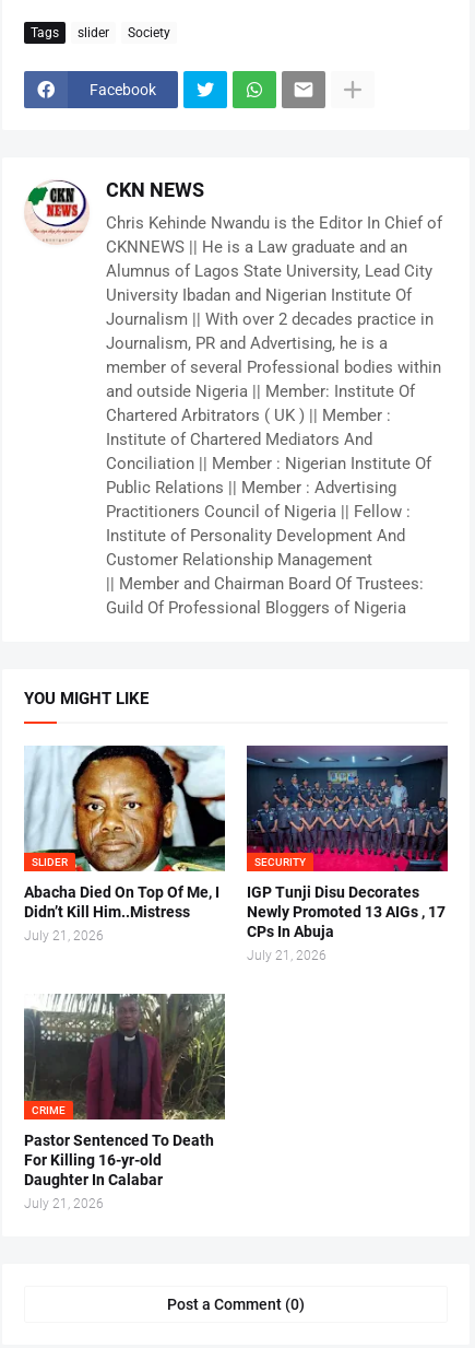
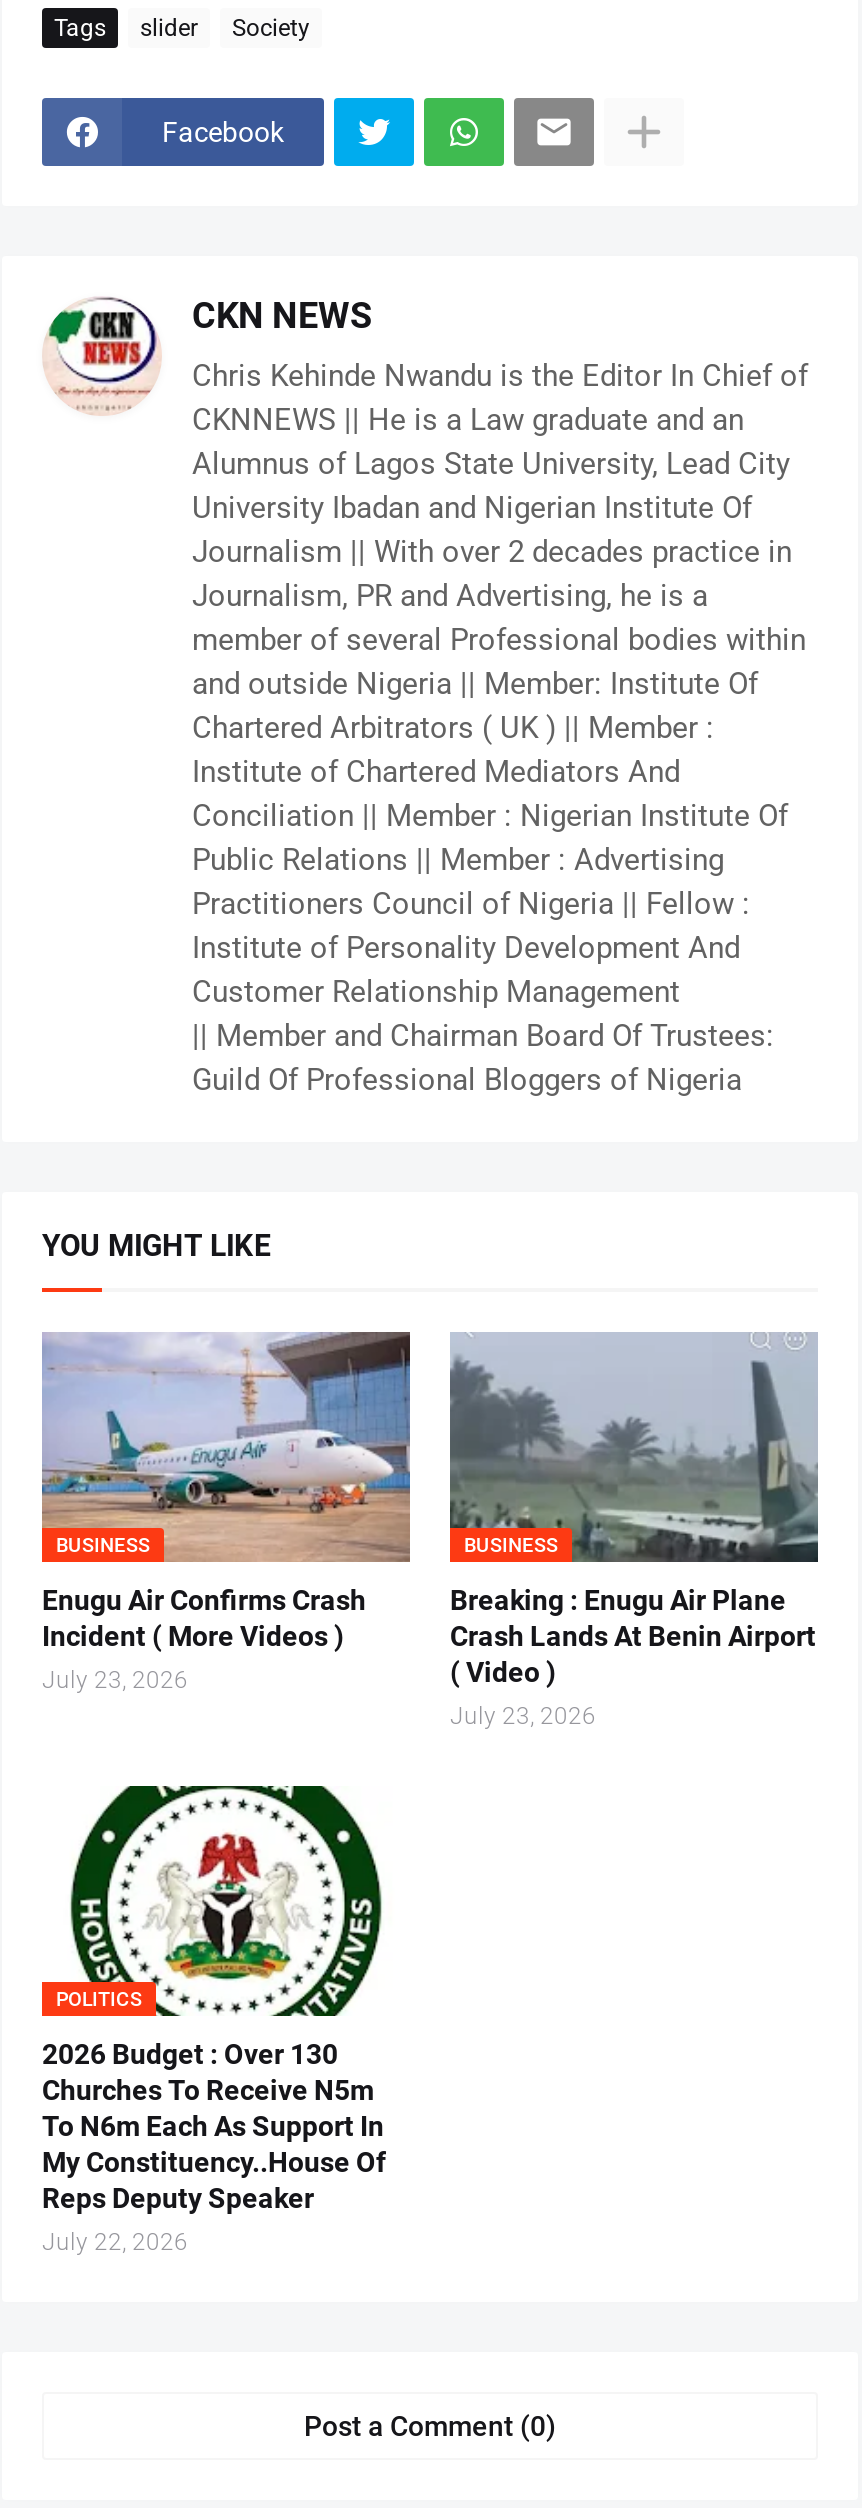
[25,745,226,871] [image] | SLIDER -> [42,1330,412,1564] [image] | BUSINESS
[248,746,449,868] [image] | SECURITY -> [448,1334,820,1564] [image] | BUSINESS
[24,884,219,944] Abacha Died On Top Of Me, I | Didn’t Kill Him..Mistress | July 21, 2026 -> [42,1585,366,1695] Enugu Air Confirms Crash | Incident ( More Videos ) | July 23, 2026
[247,884,446,963] IGP Tunji Disu Decorates | Newly Promoted 13 AIGs , 17 | CPs In Abuja | July 21, 2026 -> [450,1585,816,1731] Breaking : Enugu Air Plane | Crash Lands At Benin Airport | ( Video ) | July 23, 2026
[23,993,226,1121] [image] | CRIME -> [42,1784,410,2018] [image] | POLITICS
[24,1132,214,1212] Pastor Sentenced To Death | For Killing 16-yr-old | Daughter In Calabar | July 21, 2026 -> [42,2039,386,2257] 2026 Budget : Over 130 | Churches To Receive N5m | To N6m Each As Support In | My Constituency..House Of | Reps Deputy Speaker | July 22, 2026

